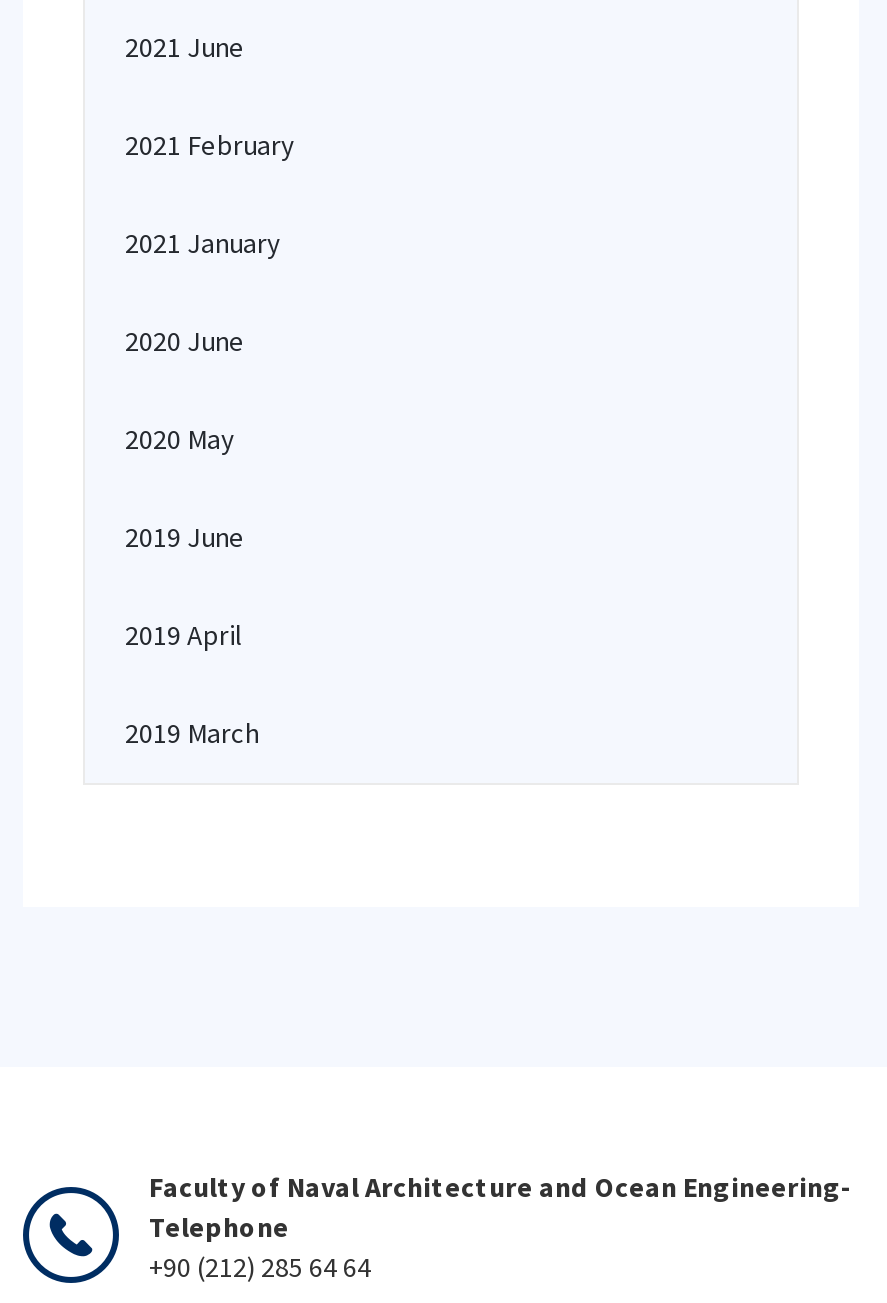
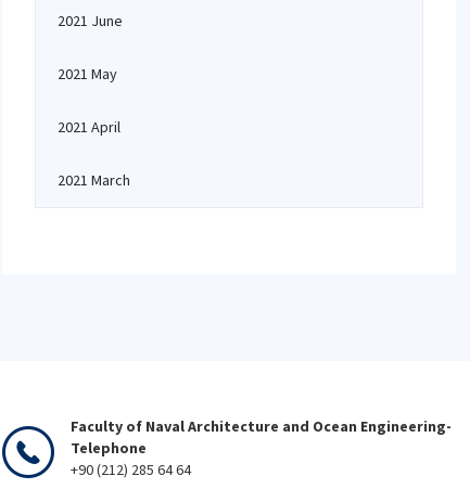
[125,127,295,751] 2021 February | 2021 January | 2020 June | 2020 May | 2019 June | 2019 April | 2019 March -> [58,64,130,190] 2021 May | 2021 April | 2021 March

